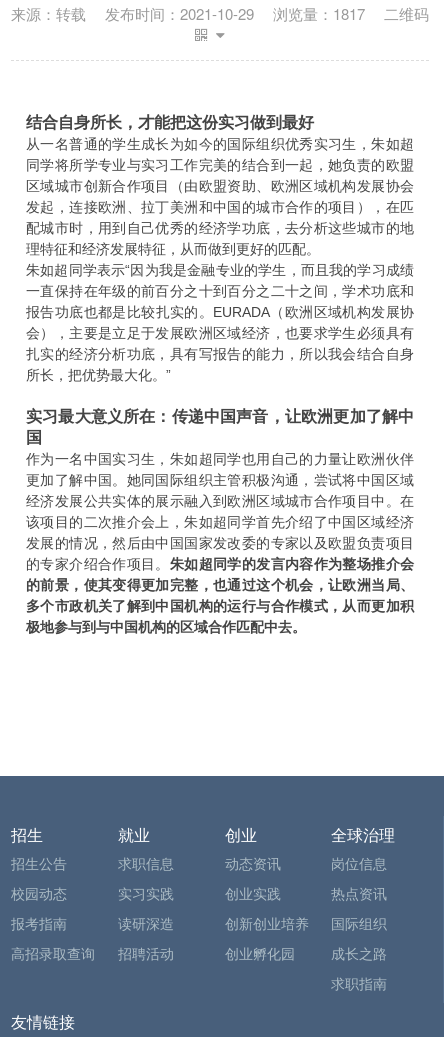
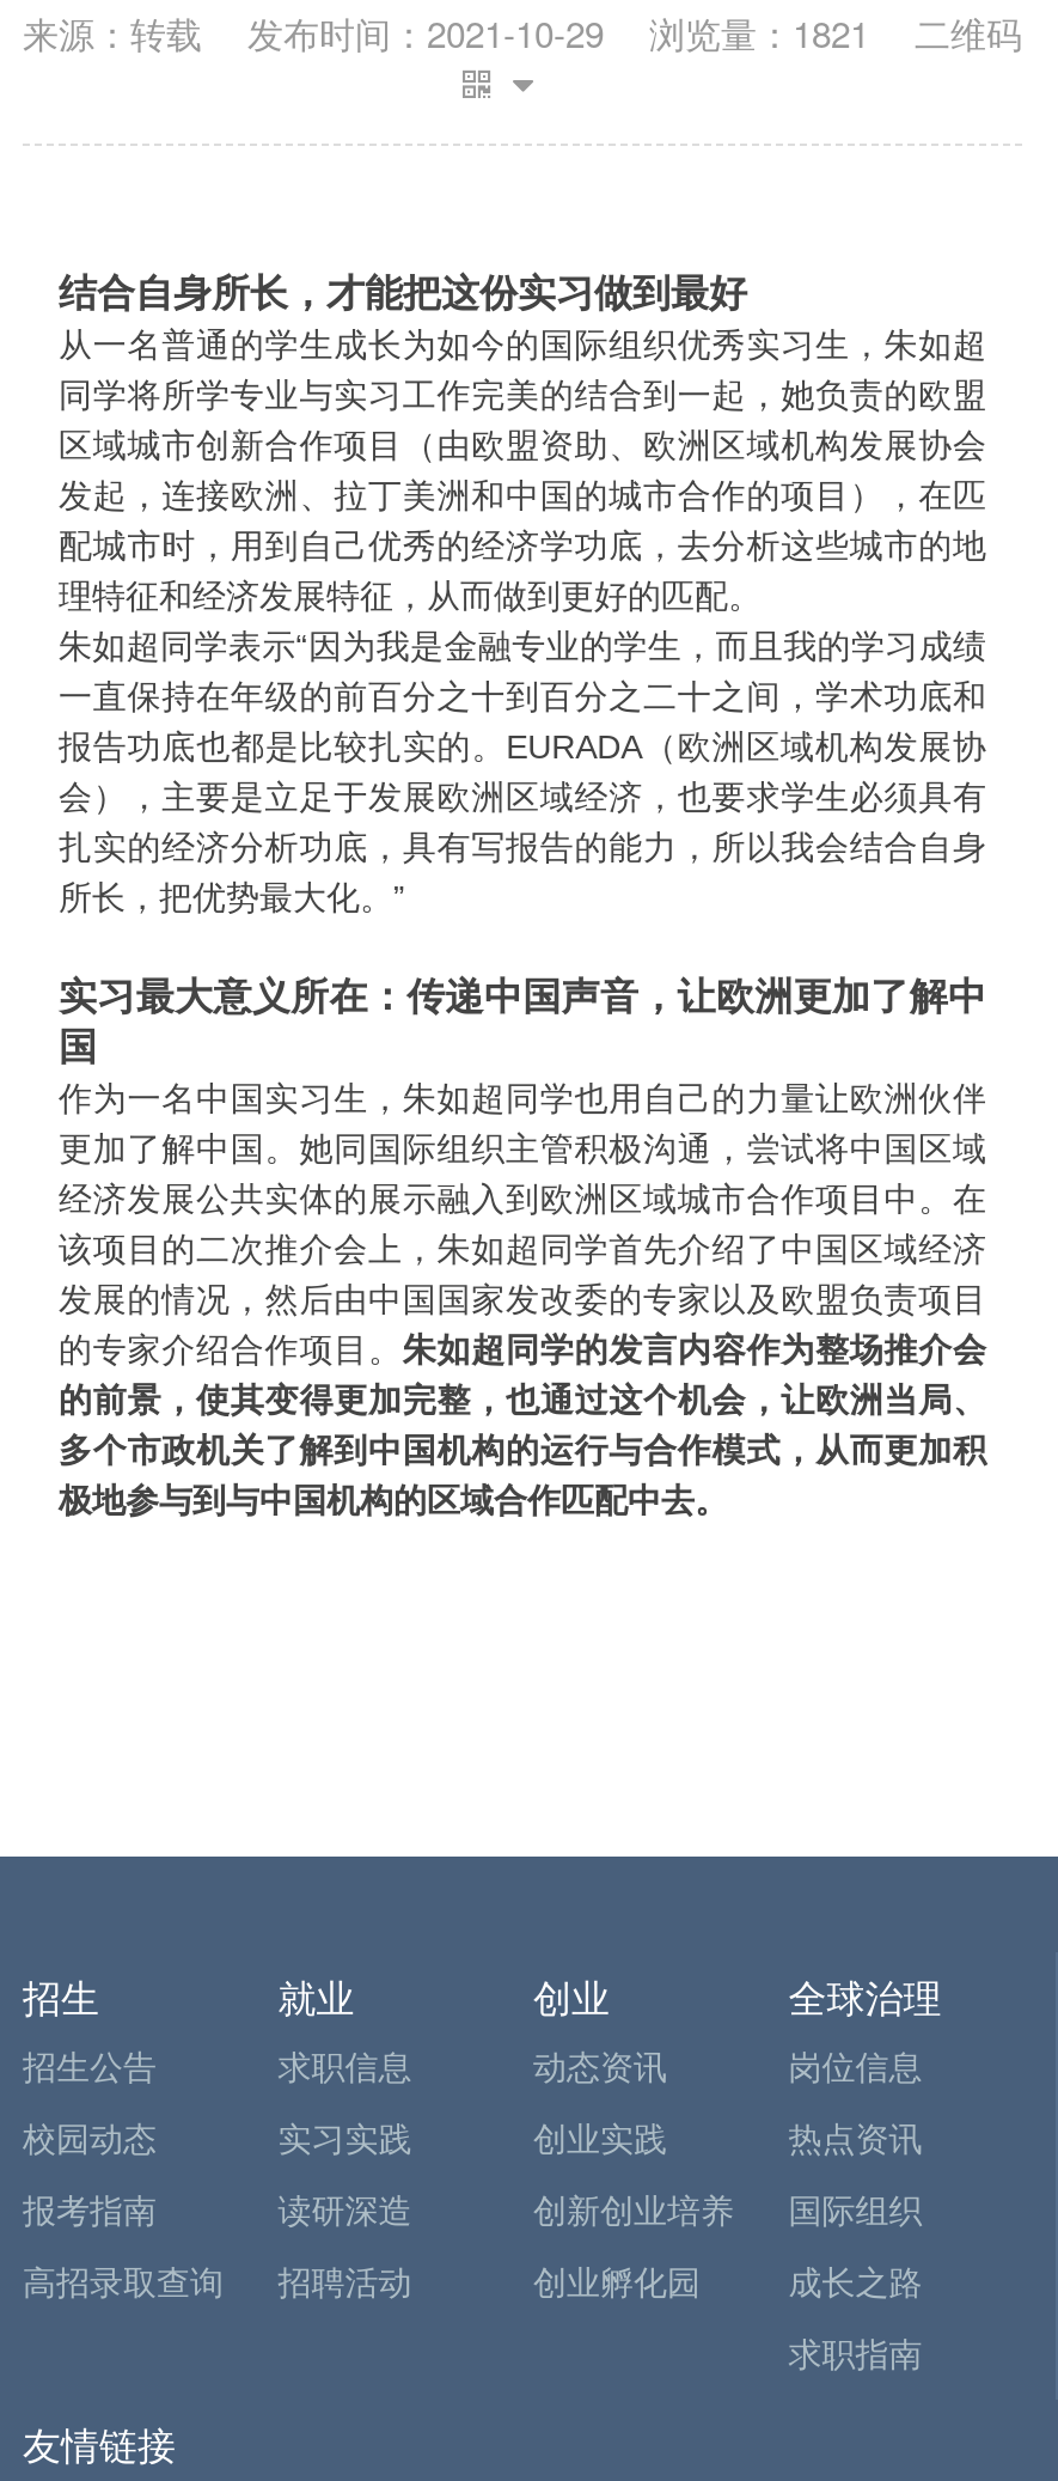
[11,3,429,24] 来源：转载 发布时间：2021-10-29 浏览量：1817 二维码 -> [23,7,1022,57] 来源：转载 发布时间：2021-10-29 浏览量：1821 二维码

